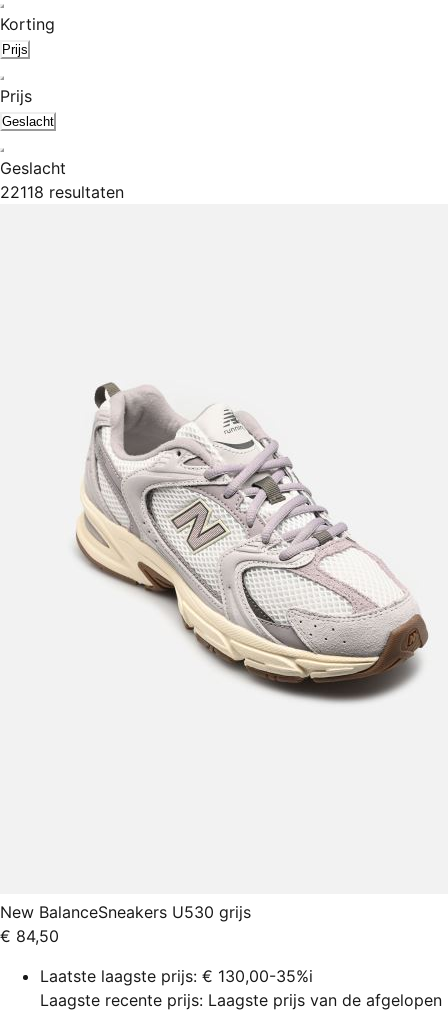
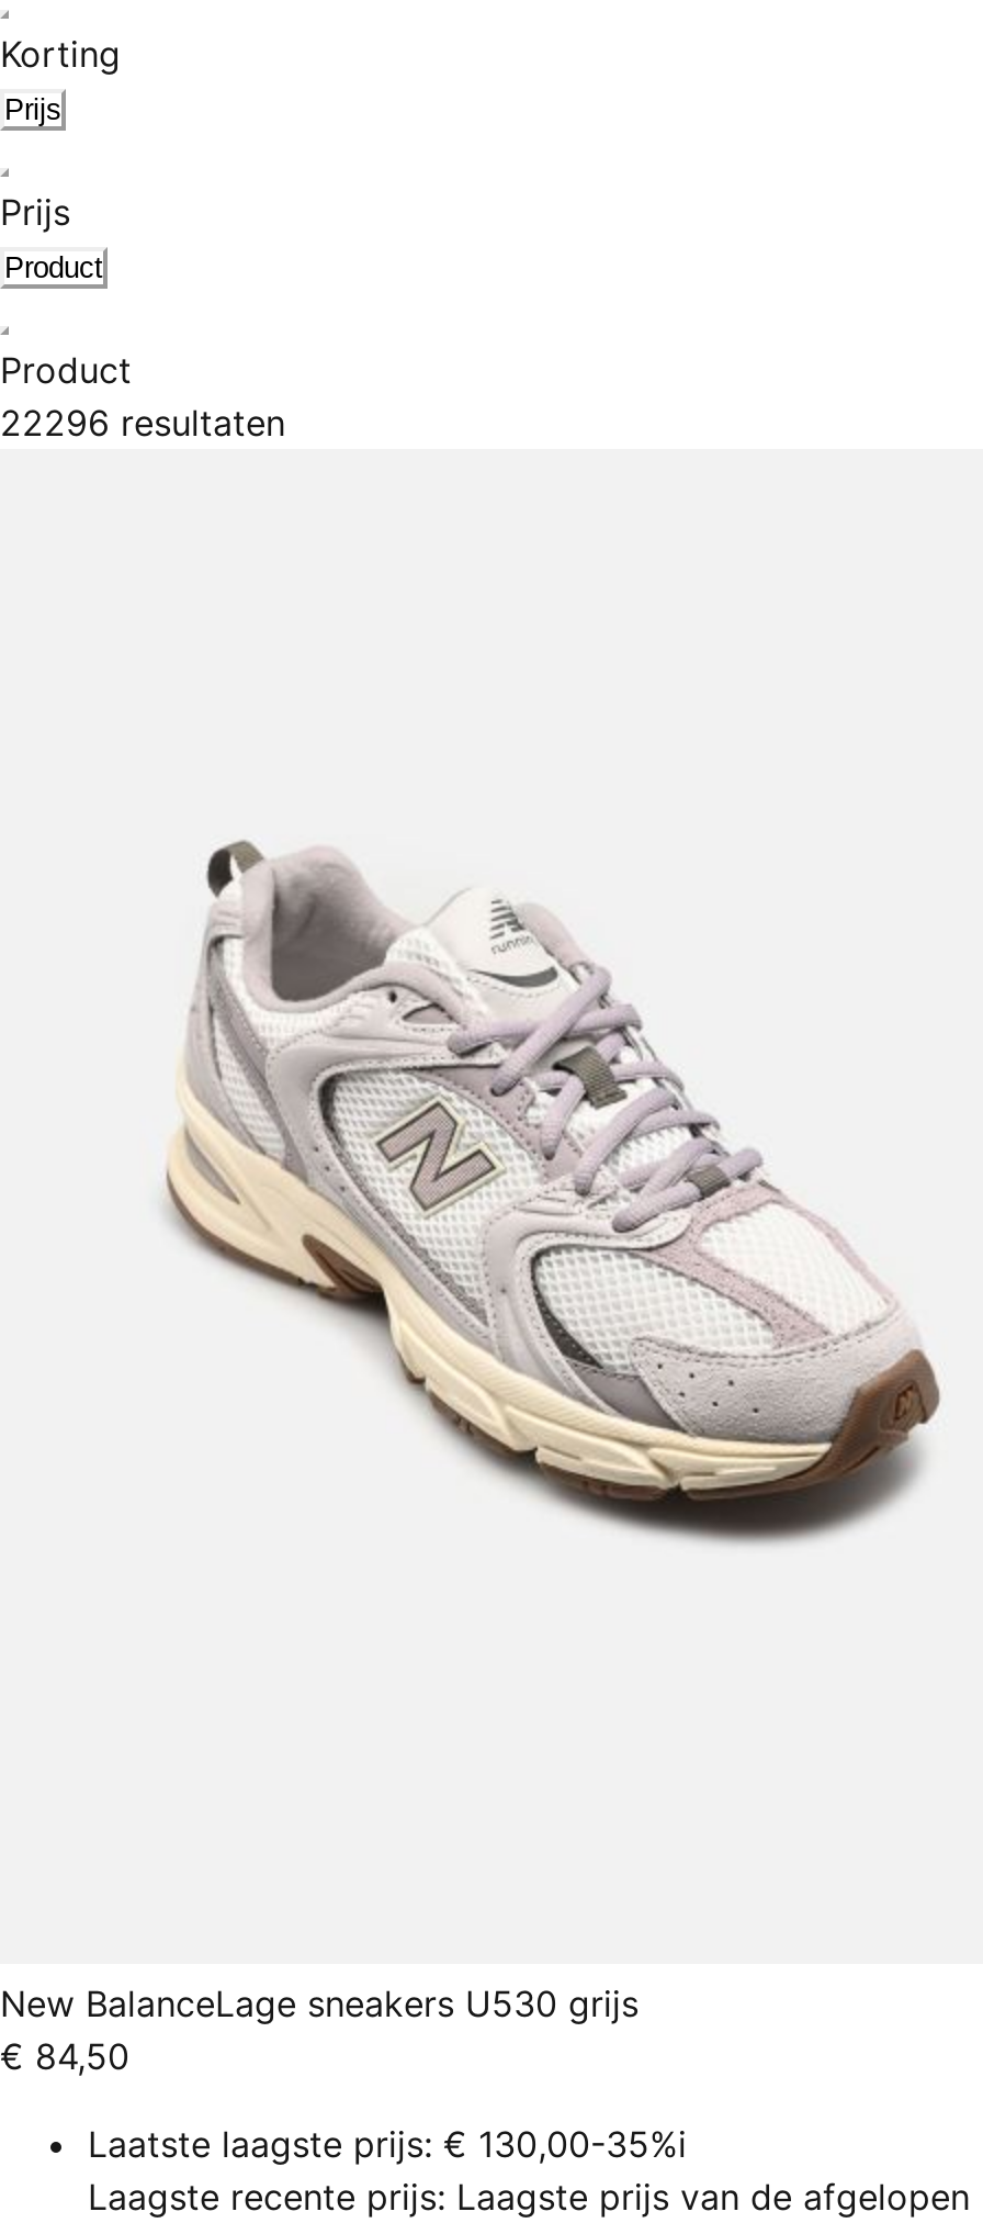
[2,114,54,129] Geslacht -> [4,251,103,284] Product
[0,158,124,202] Geslacht | 22118 resultaten -> [0,348,285,444] Product | 22296 resultaten
[0,902,251,922] New BalanceSneakers U530 grijs -> [0,1981,639,2025] New BalanceLage sneakers U530 grijs

